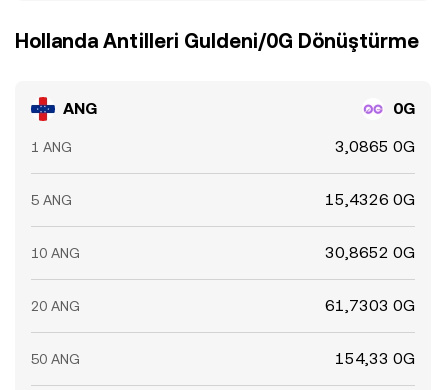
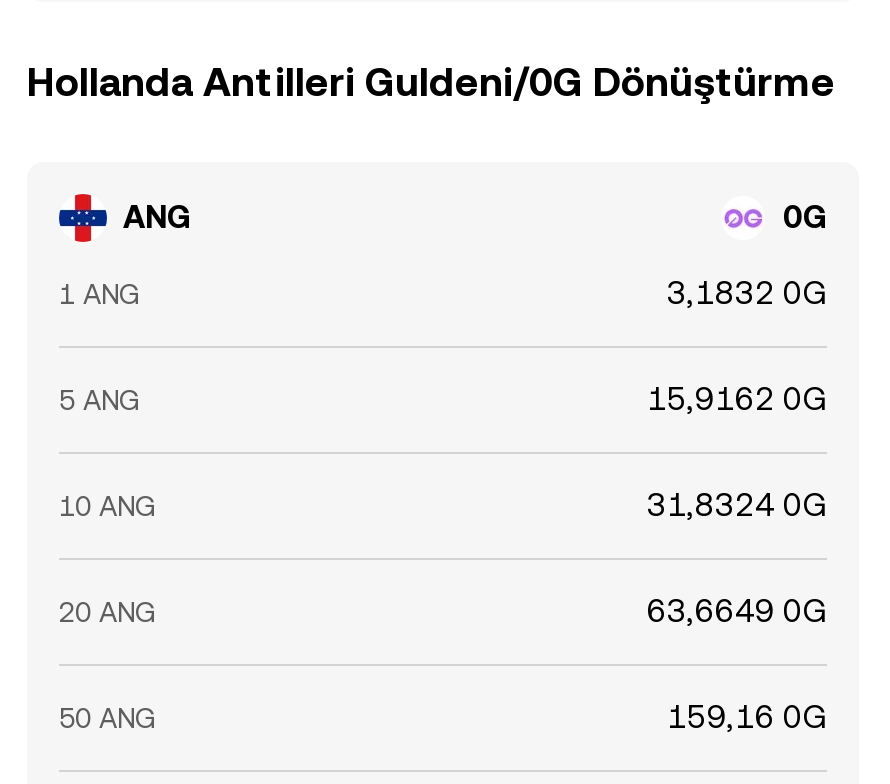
[335,137,415,156] 3,0865 0G -> [667,274,827,312] 3,1832 0G
[325,190,415,209] 15,4326 0G -> [647,380,827,418] 15,9162 0G
[325,243,415,262] 30,8652 0G -> [647,486,827,524] 31,8324 0G
[325,296,415,315] 61,7303 0G -> [647,592,827,630] 63,6649 0G
[335,349,415,368] 154,33 0G -> [667,698,827,736] 159,16 0G

